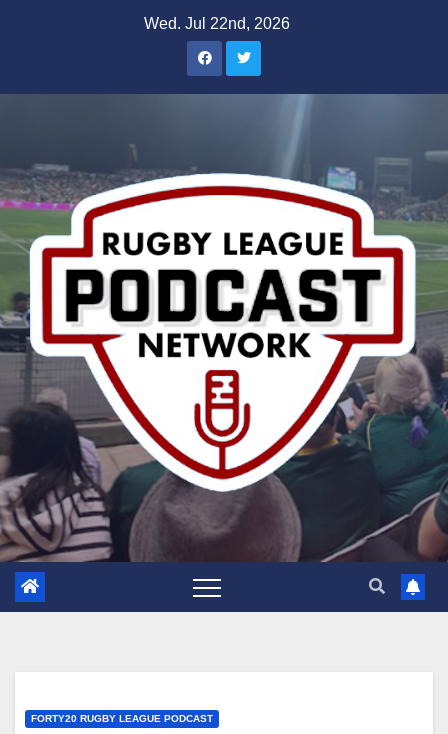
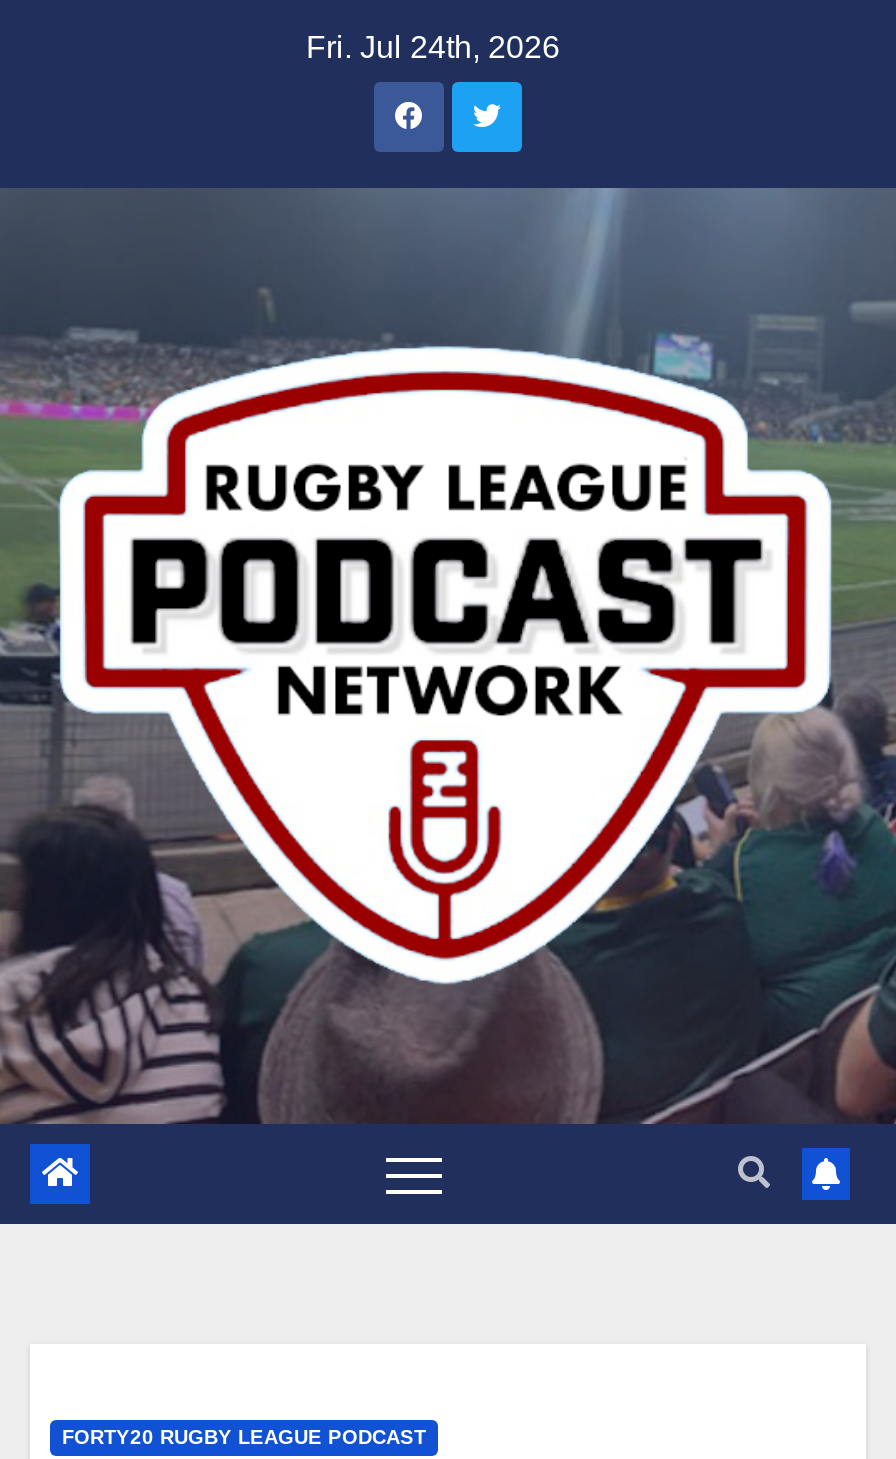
[143,15,289,32] Wed. Jul 22nd, 2026 -> [306,30,560,64] Fri. Jul 24th, 2026

